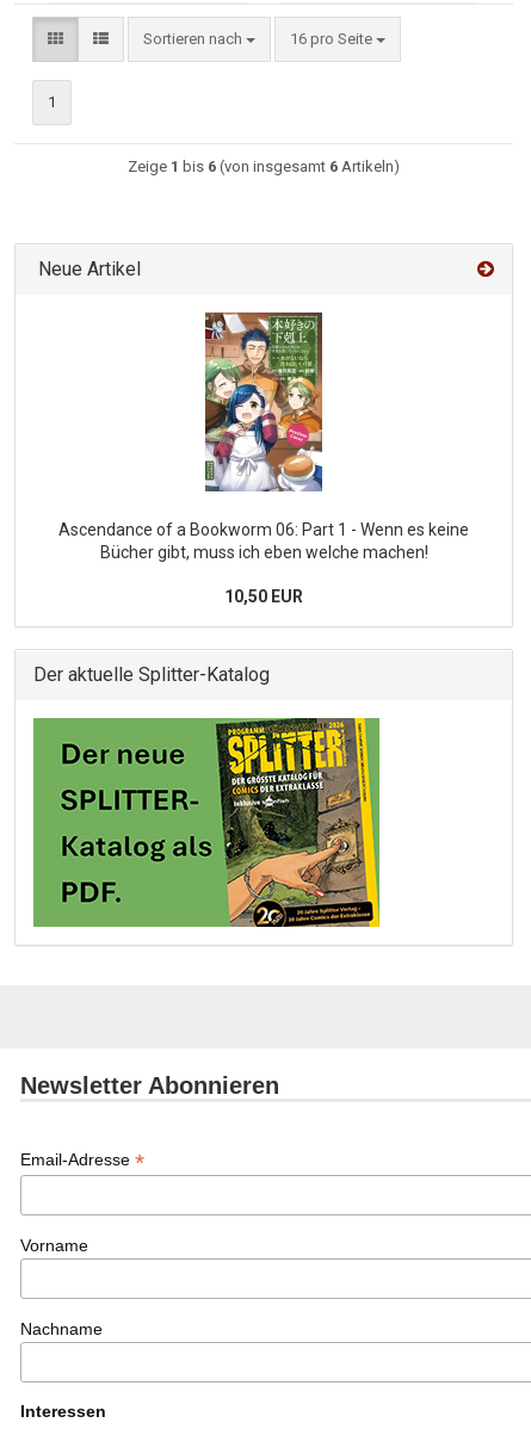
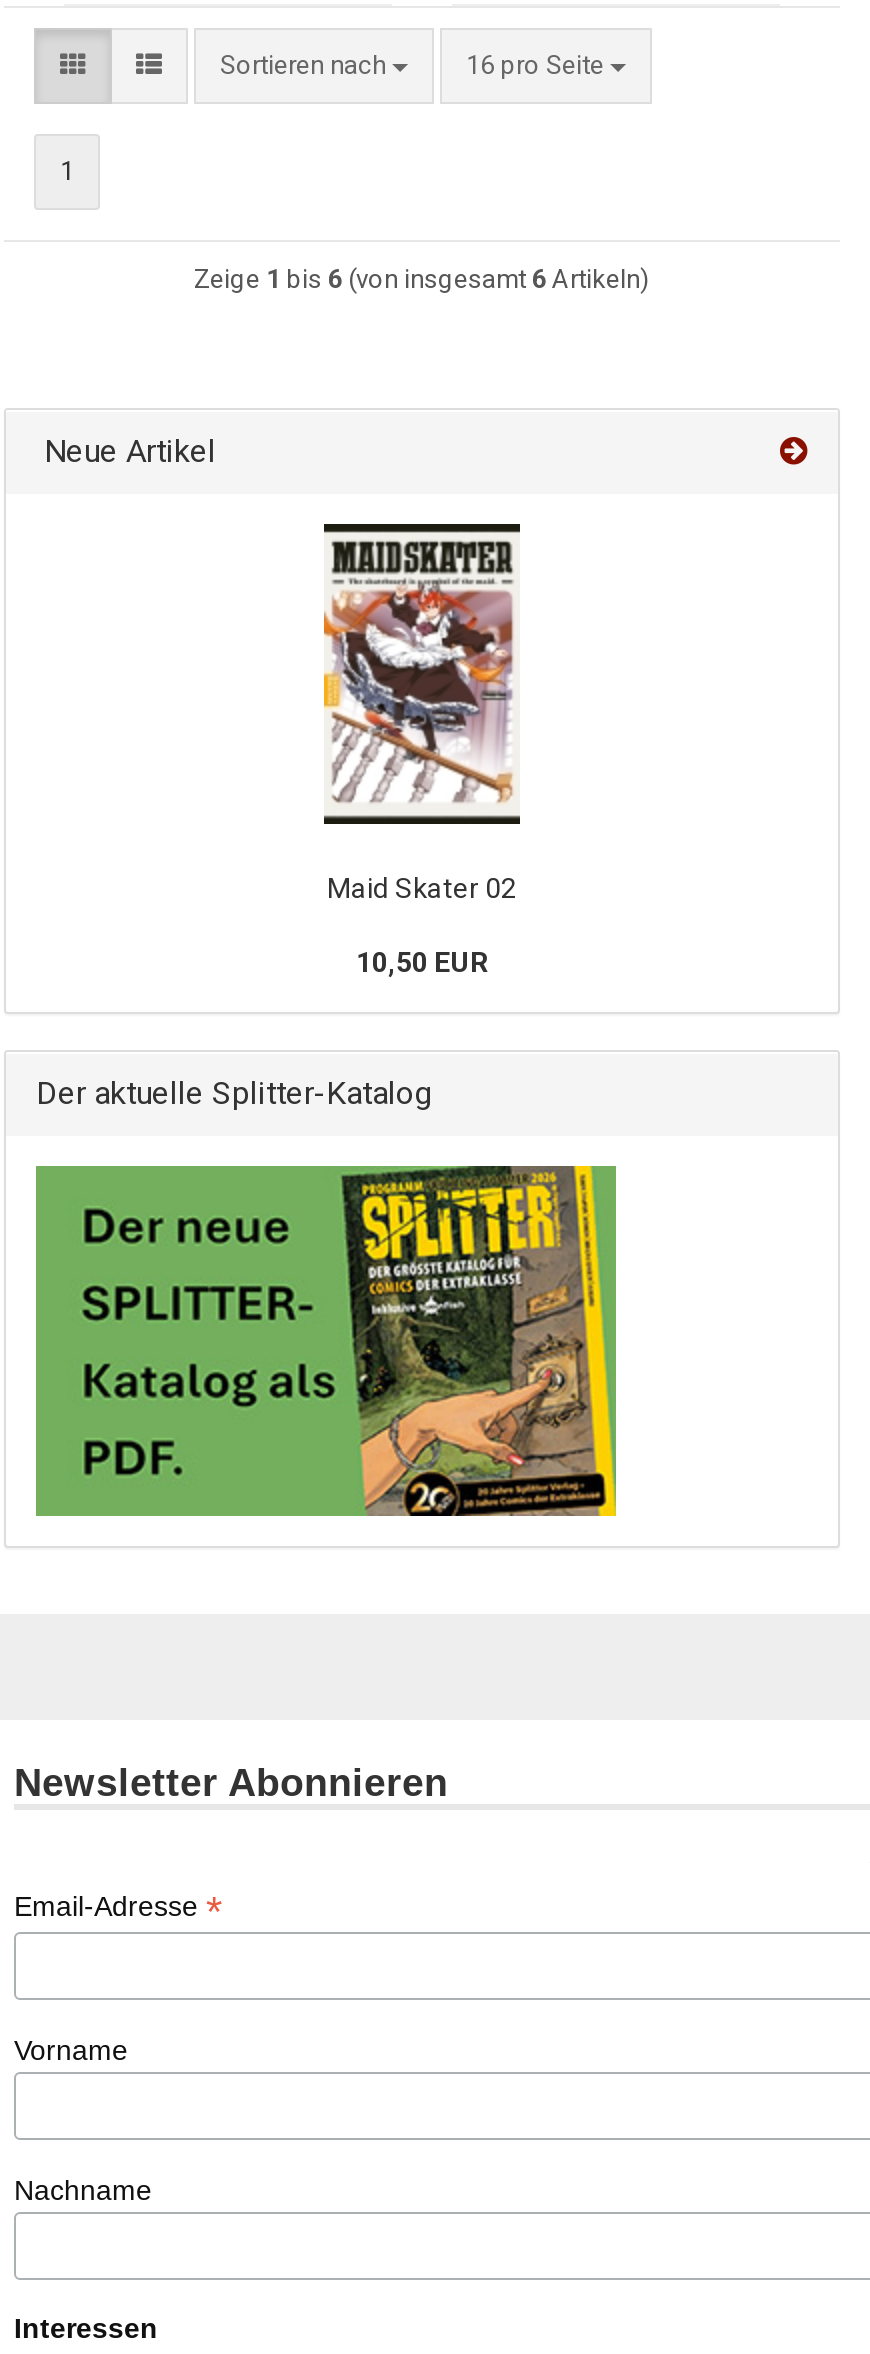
[58,311,469,562] [image] | Ascendance of a Bookworm 06: Part 1 - Wenn es keine | Bücher gibt, muss ich eben welche machen! -> [322,522,520,904] [image] | Maid Skater 02

